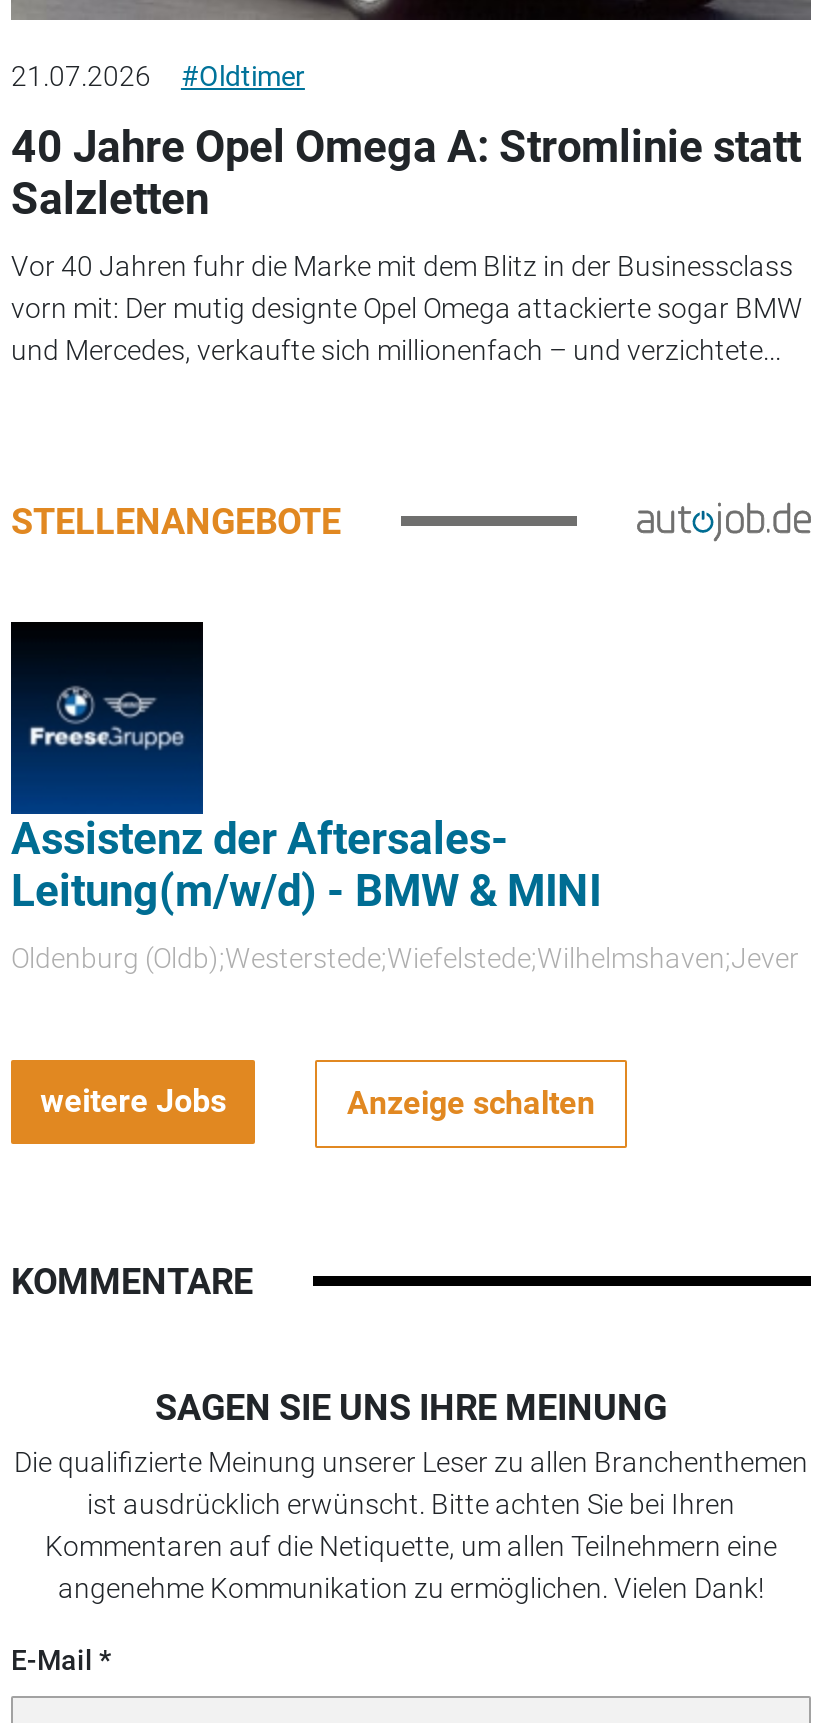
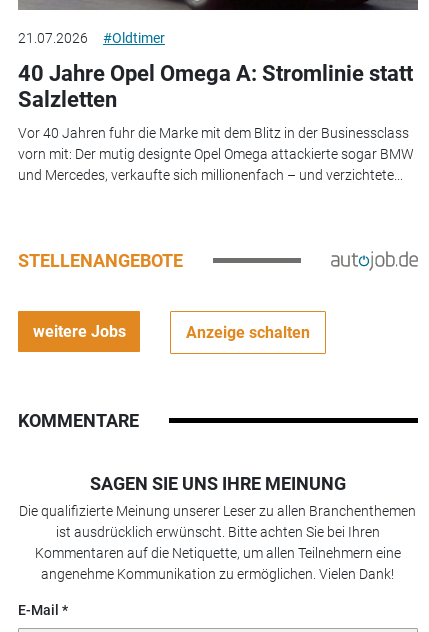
[9,620,799,975] [image] | Assistenz der Aftersales- | Leitung(m/w/d) - BMW & MINI | Oldenburg (Oldb);Westerstede;Wiefelstede;Wilhelmshaven;Jever -> none

